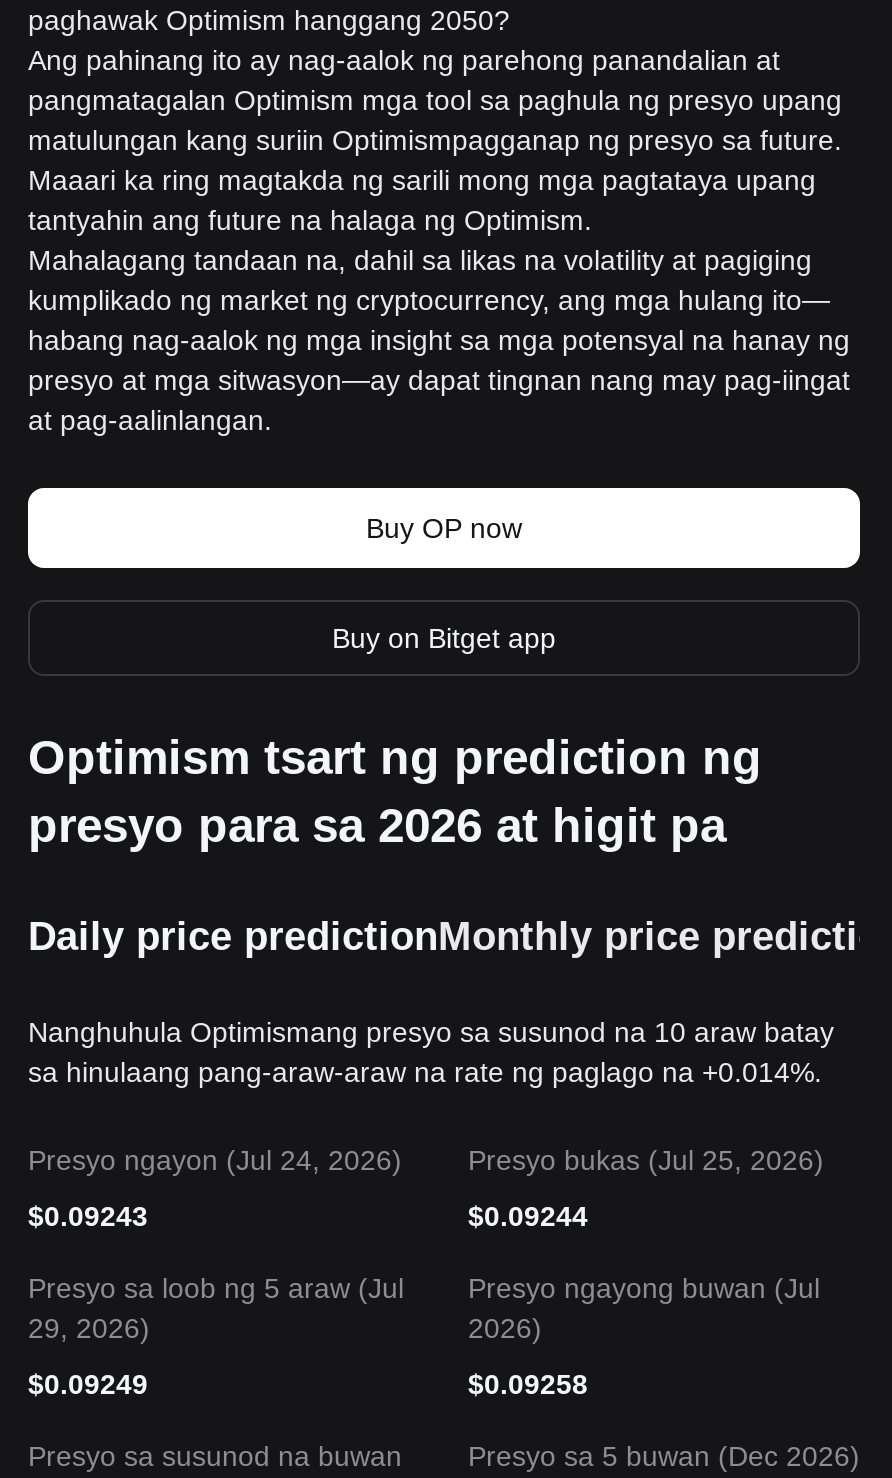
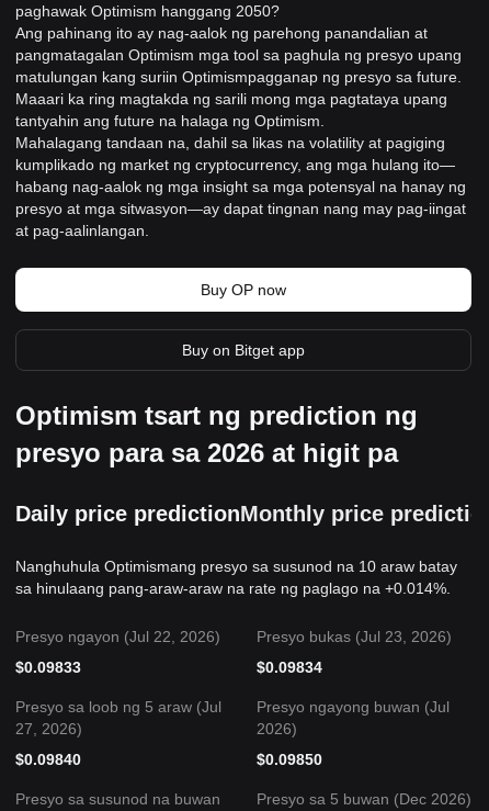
[28,1144,402,1176] Presyo ngayon (Jul 24, 2026) -> [15,628,220,645] Presyo ngayon (Jul 22, 2026)
[468,1144,824,1176] Presyo bukas (Jul 25, 2026) -> [257,628,452,645] Presyo bukas (Jul 23, 2026)
[28,1200,148,1232] $0.09243 -> [15,658,81,676] $0.09833
[468,1200,588,1232] $0.09244 -> [257,658,322,676] $0.09834
[28,1312,150,1344] 29, 2026) -> [15,720,82,737] 27, 2026)
[28,1368,148,1400] $0.09249 -> [15,751,81,768] $0.09840
[468,1368,588,1400] $0.09258 -> [257,751,322,768] $0.09850

